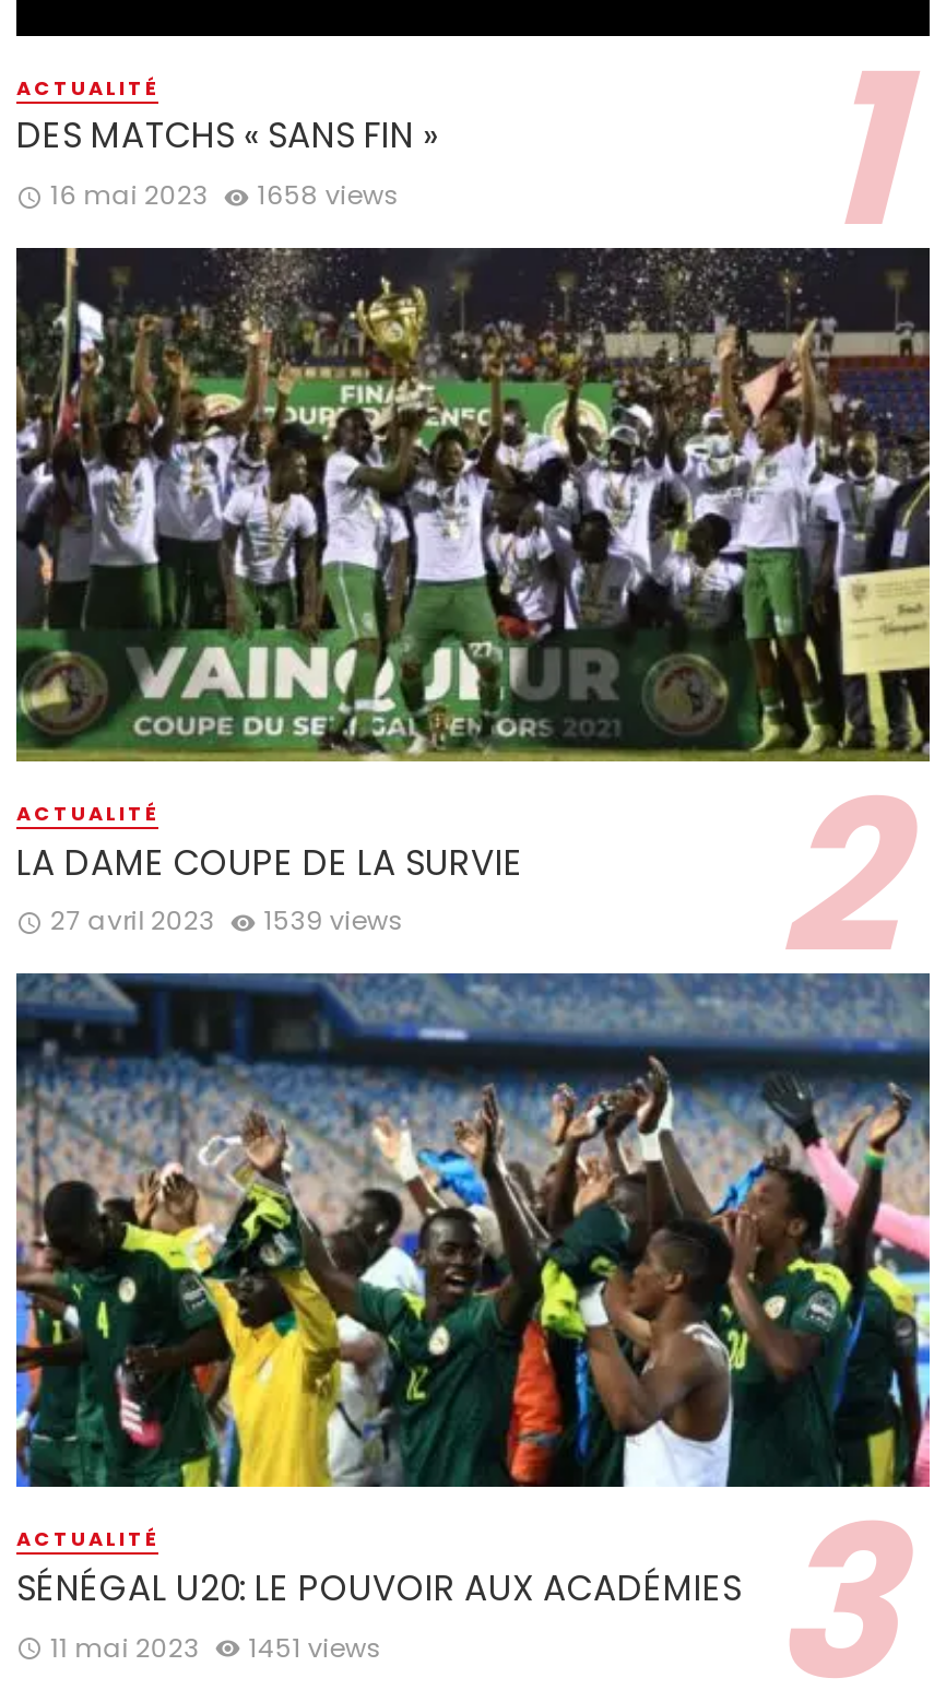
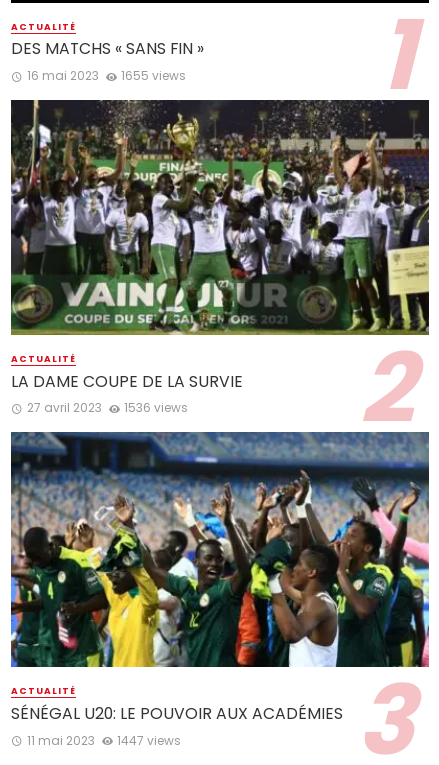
[50,175,400,213] 16 mai 2023 1658 views -> [27,67,186,84] 16 mai 2023 1655 views
[50,901,404,939] 27 avril 2023 1539 views -> [27,399,188,416] 27 avril 2023 1536 views
[50,1628,382,1665] 11 mai 2023 1451 views -> [27,731,181,748] 11 mai 2023 1447 views

